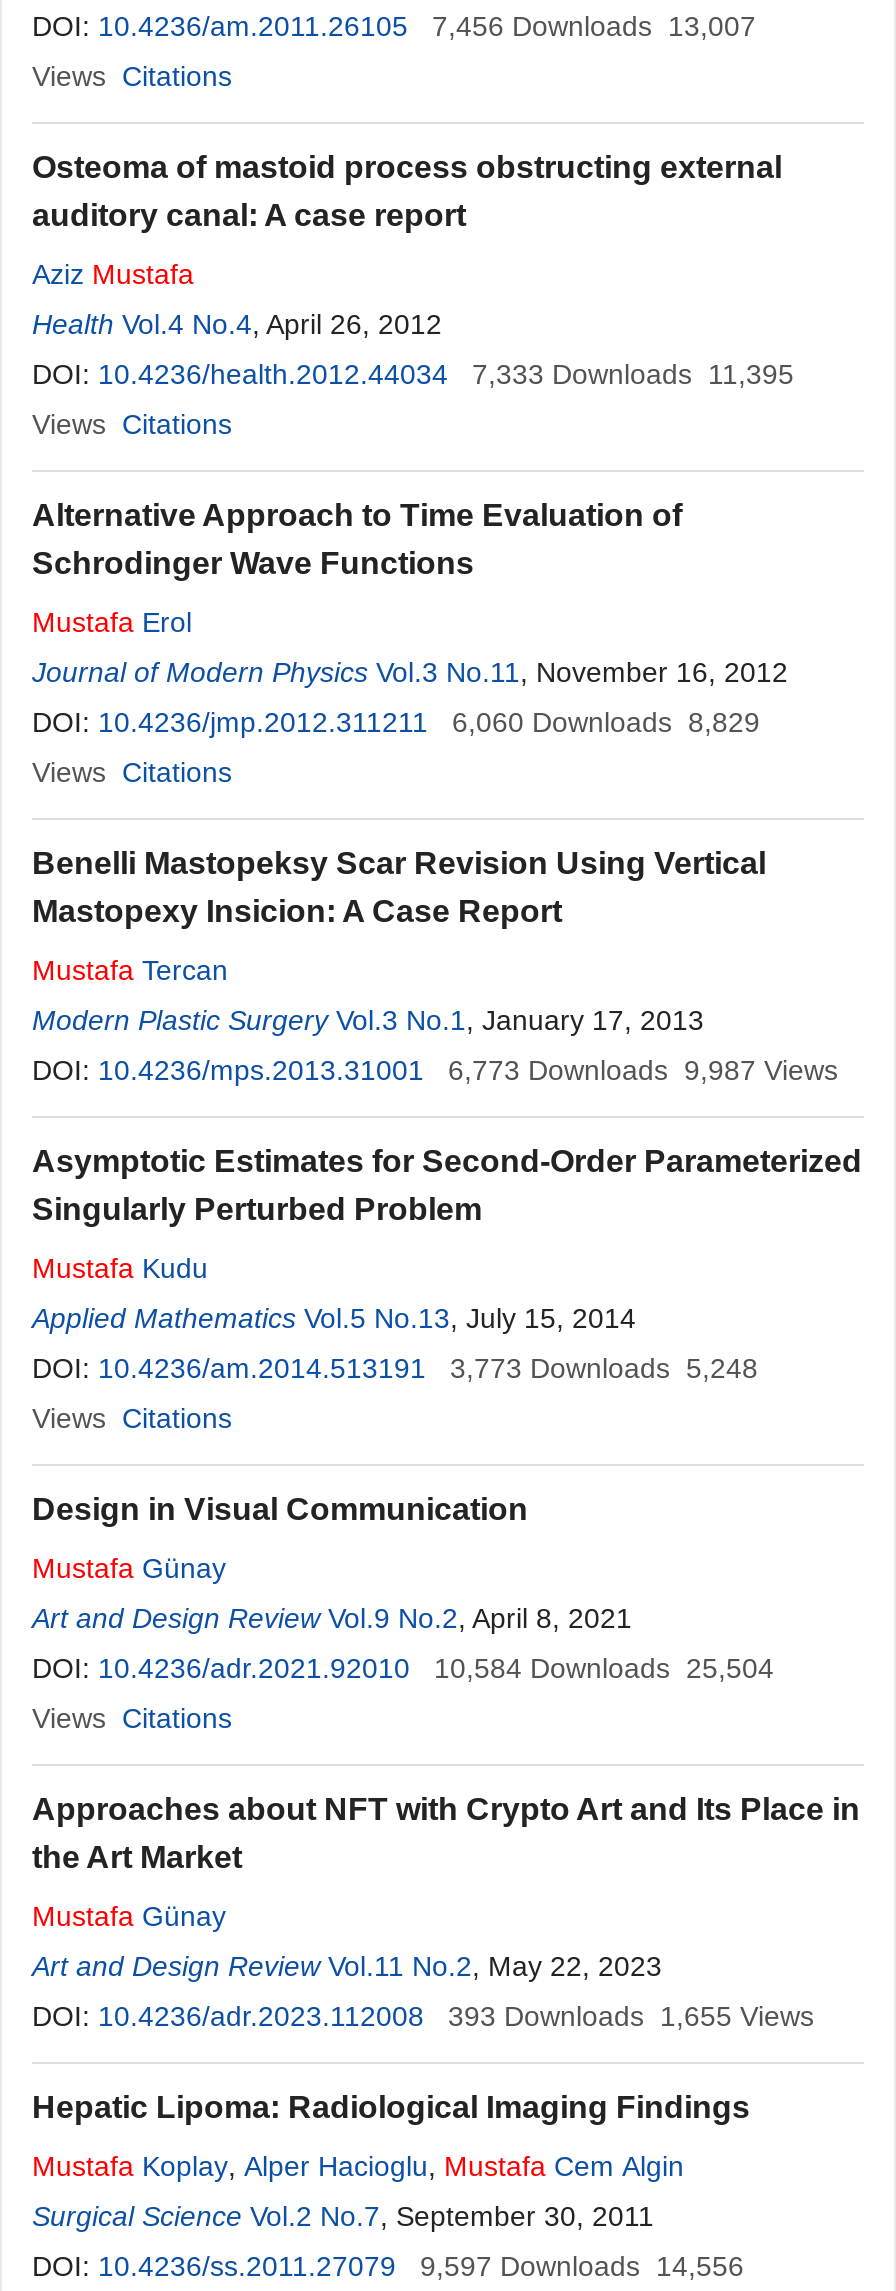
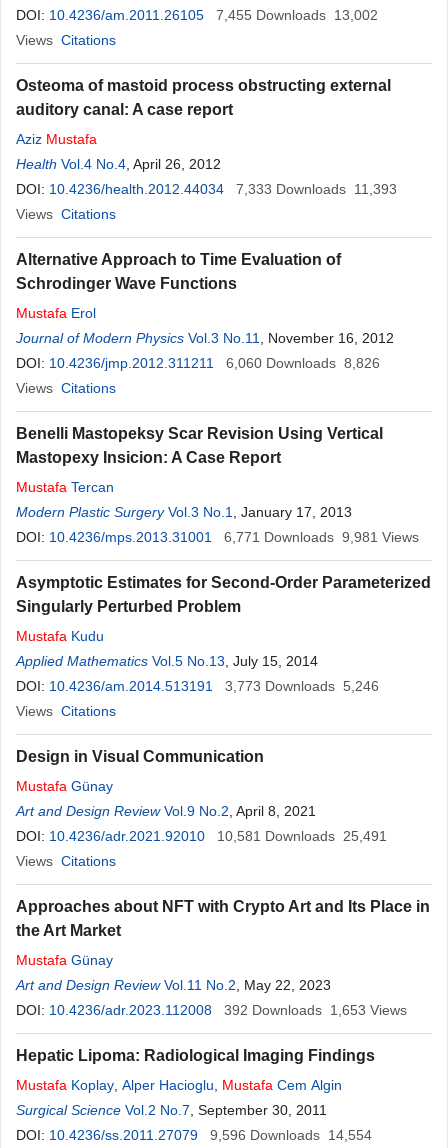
[32,10,756,42] DOI: 10.4236/am.2011.26105 7,456 Downloads 13,007 -> [16,7,378,23] DOI: 10.4236/am.2011.26105 7,455 Downloads 13,002
[32,358,794,390] DOI: 10.4236/health.2012.44034 7,333 Downloads 11,395 -> [16,181,397,197] DOI: 10.4236/health.2012.44034 7,333 Downloads 11,393
[32,706,760,738] DOI: 10.4236/jmp.2012.311211 6,060 Downloads 8,829 -> [16,355,380,371] DOI: 10.4236/jmp.2012.311211 6,060 Downloads 8,826
[448,1054,838,1086] 6,773 Downloads 9,987 Views -> [224,529,419,545] 6,771 Downloads 9,981 Views
[32,1352,758,1384] DOI: 10.4236/am.2014.513191 3,773 Downloads 5,248 -> [16,678,379,694] DOI: 10.4236/am.2014.513191 3,773 Downloads 5,246
[32,1652,774,1684] DOI: 10.4236/adr.2021.92010 10,584 Downloads 25,504 -> [16,828,387,844] DOI: 10.4236/adr.2021.92010 10,581 Downloads 25,491
[448,2000,814,2032] 393 Downloads 1,655 Views -> [224,1002,407,1018] 392 Downloads 1,653 Views
[32,2250,744,2282] DOI: 10.4236/ss.2011.27079 9,597 Downloads 14,556 -> [16,1127,372,1143] DOI: 10.4236/ss.2011.27079 9,596 Downloads 14,554

